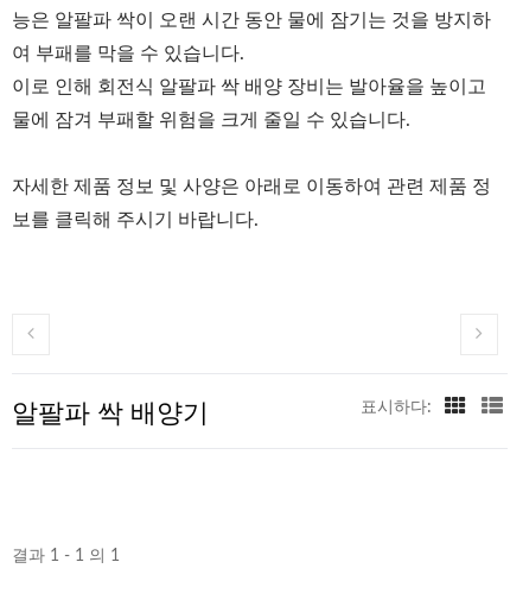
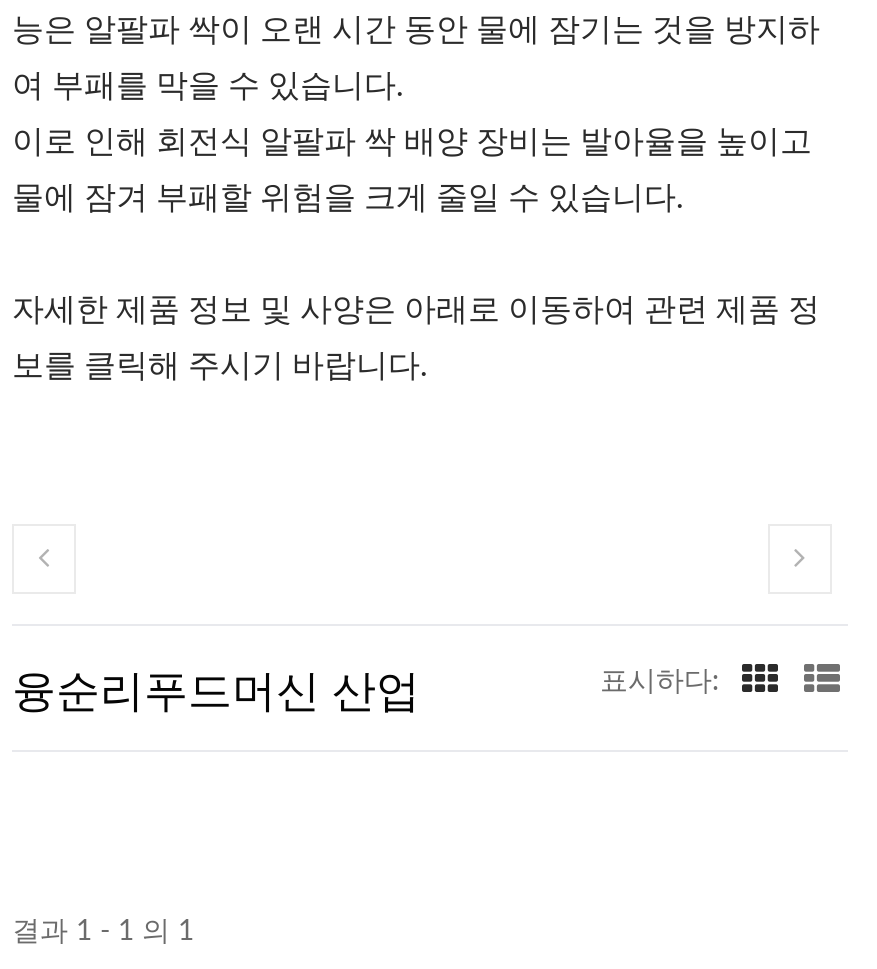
[12,393,209,429] 알팔파 싹 배양기 -> [12,658,420,718] 융순리푸드머신 산업

